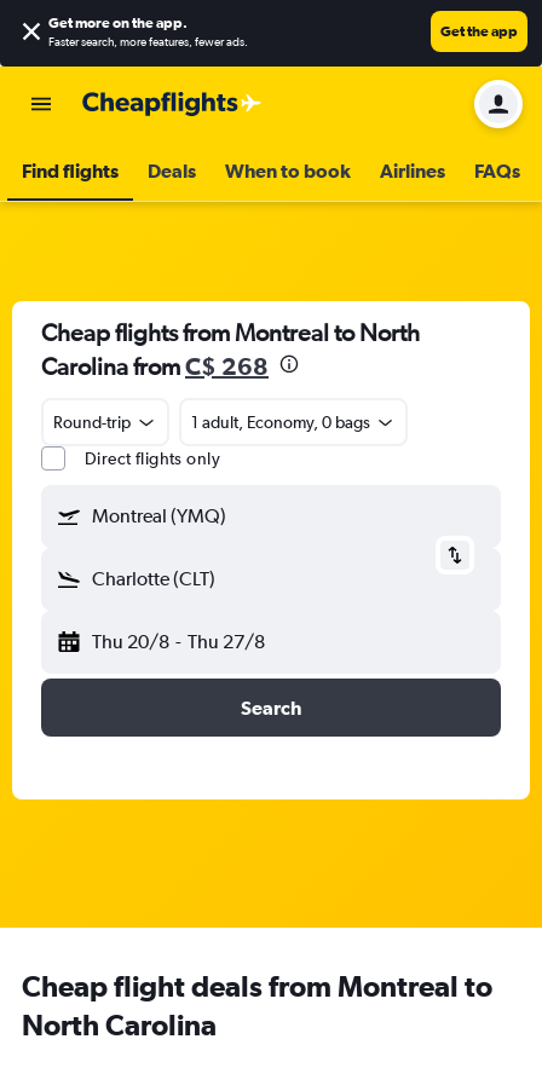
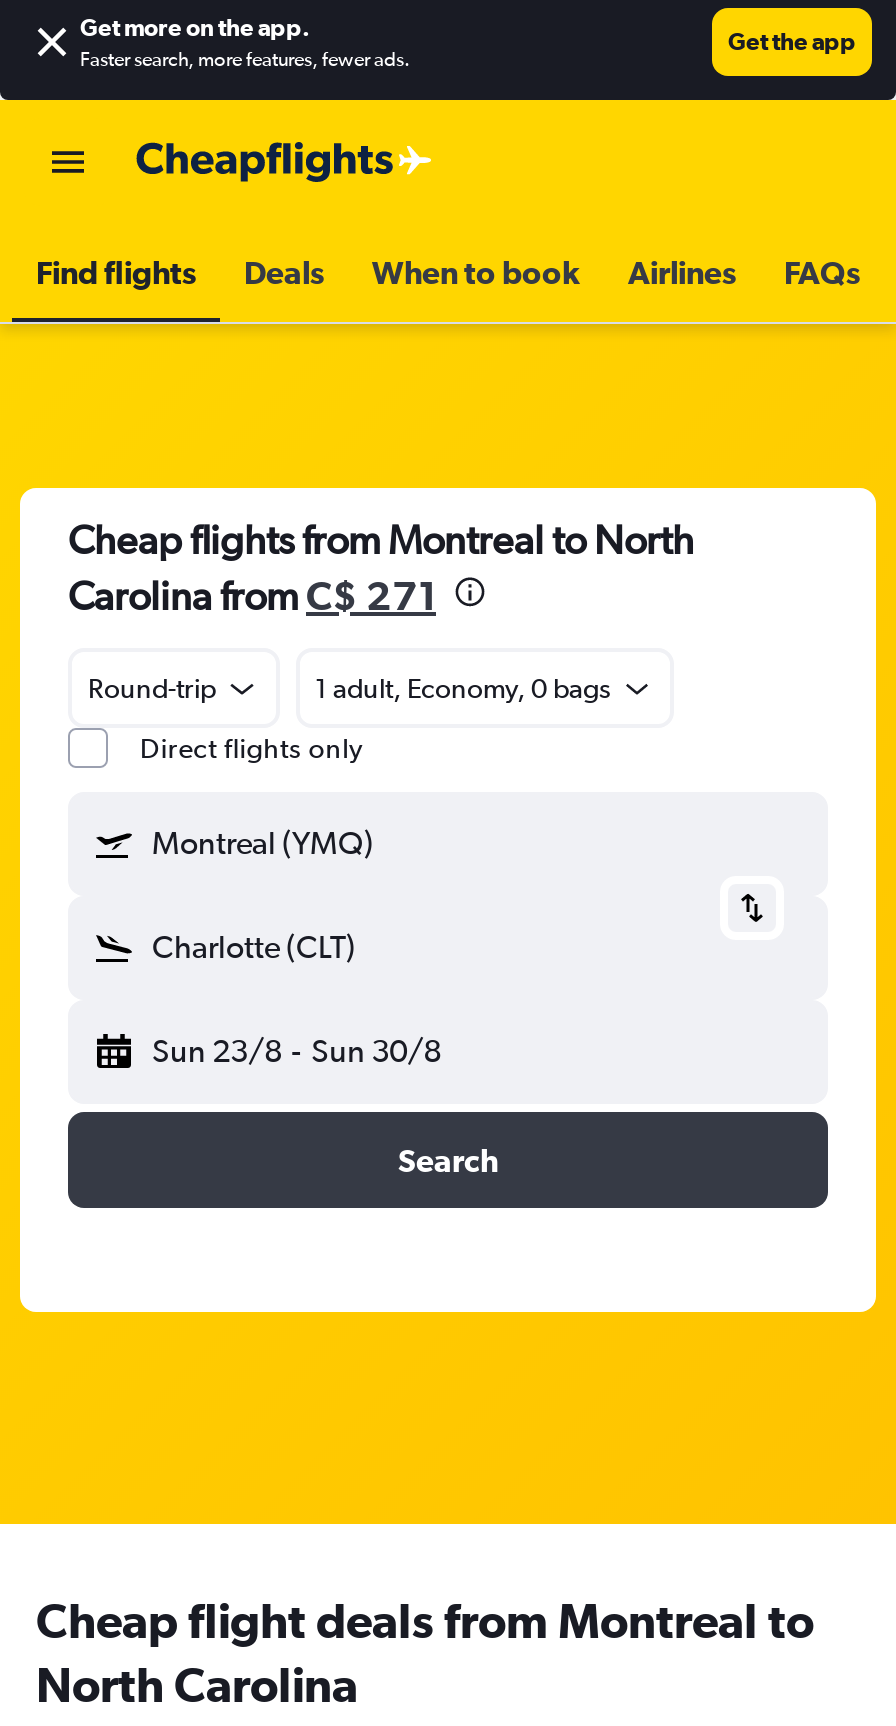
[473,79,524,129] [image] -> none
[41,352,269,380] Carolina from C$ 268 -> [68,572,436,618] Carolina from C$ 271
[92,630,264,653] Thu 20/8 - Thu 27/8 -> [152,1032,441,1070] Sun 23/8 - Sun 30/8

